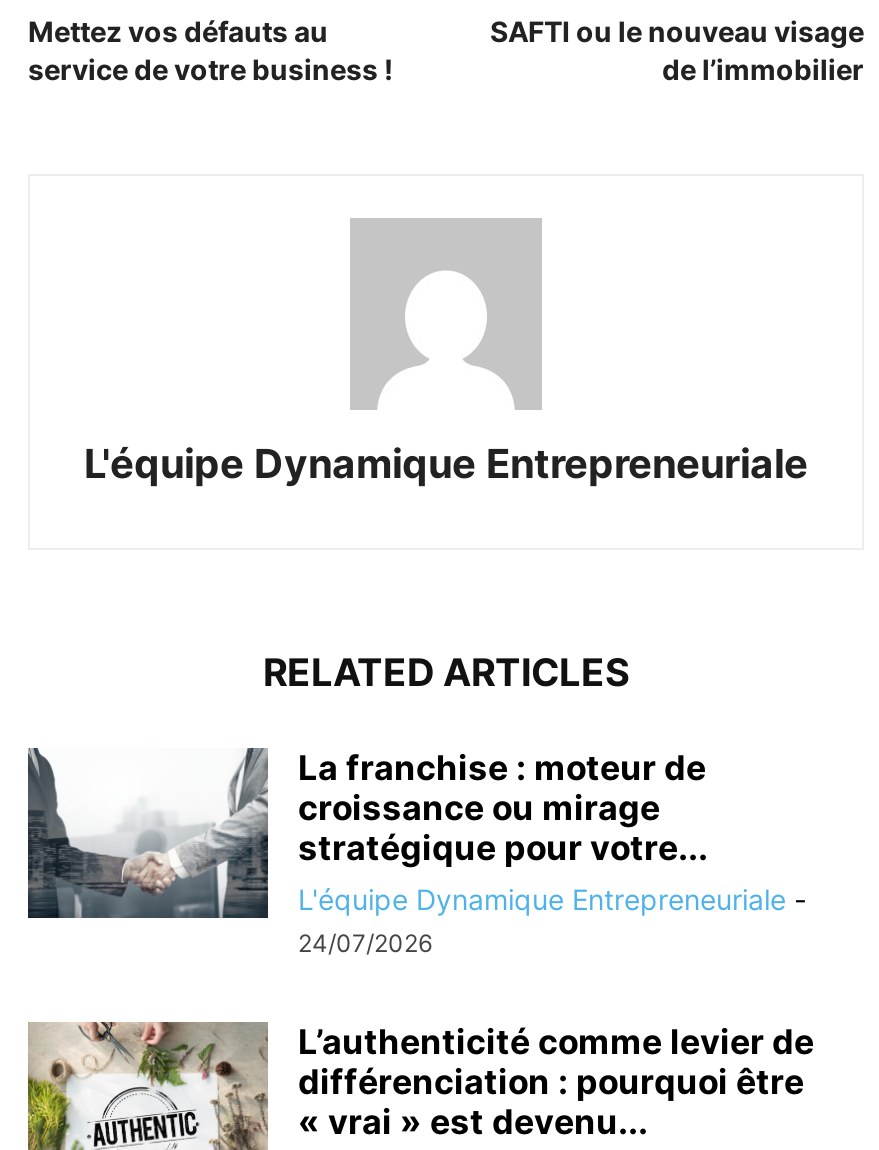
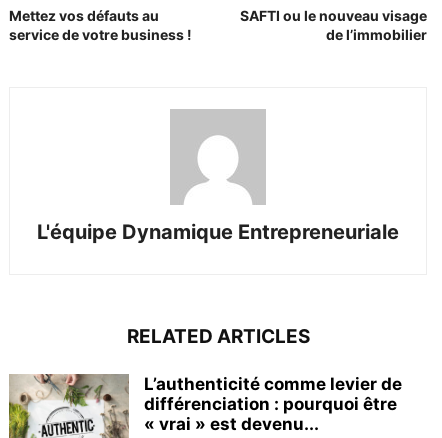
[26,748,806,958] [image] | La franchise : moteur de | croissance ou mirage | stratégique pour votre... | L'équipe Dynamique Entrepreneuriale - | 24/07/2026 -> none

